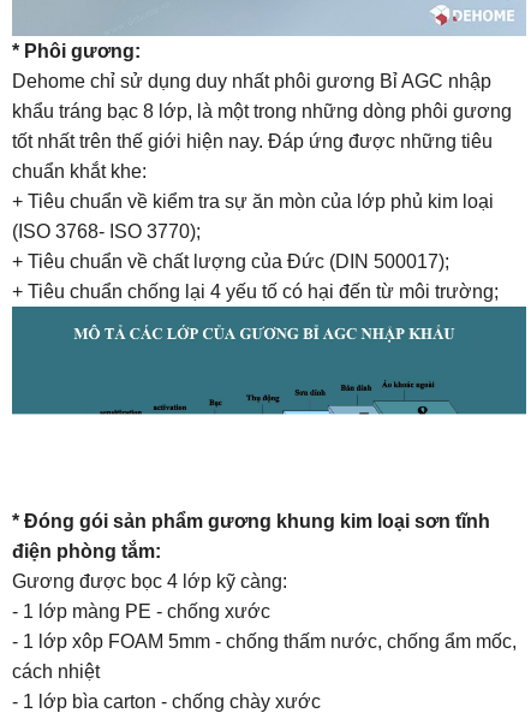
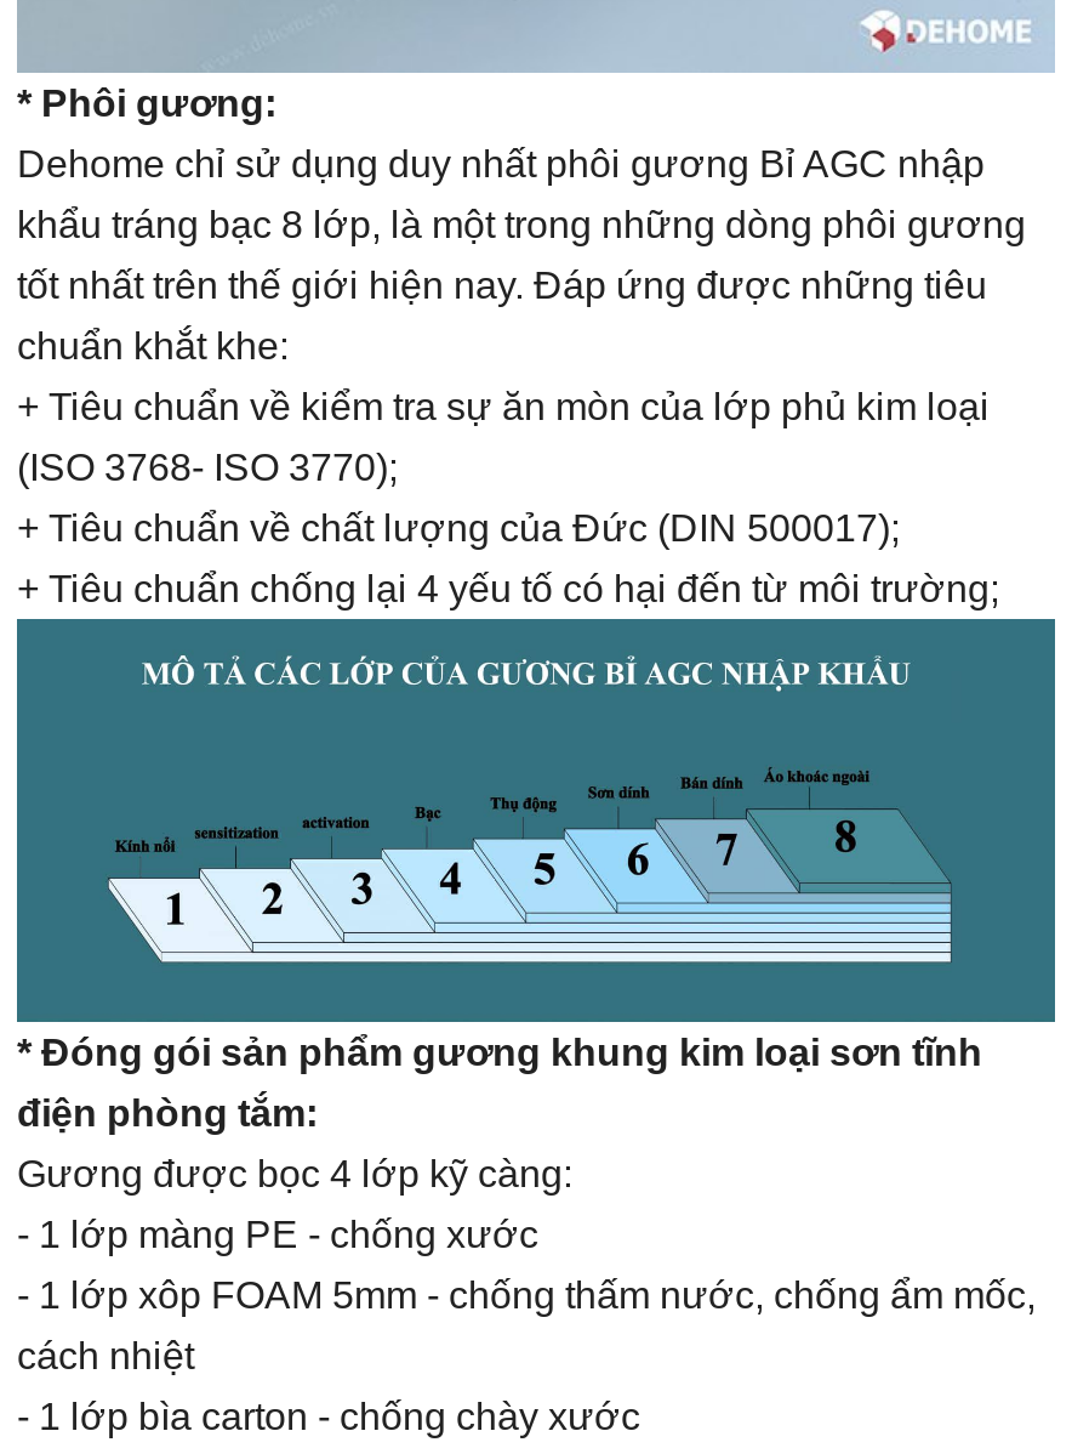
none -> [15,833,1057,1024] [image]

